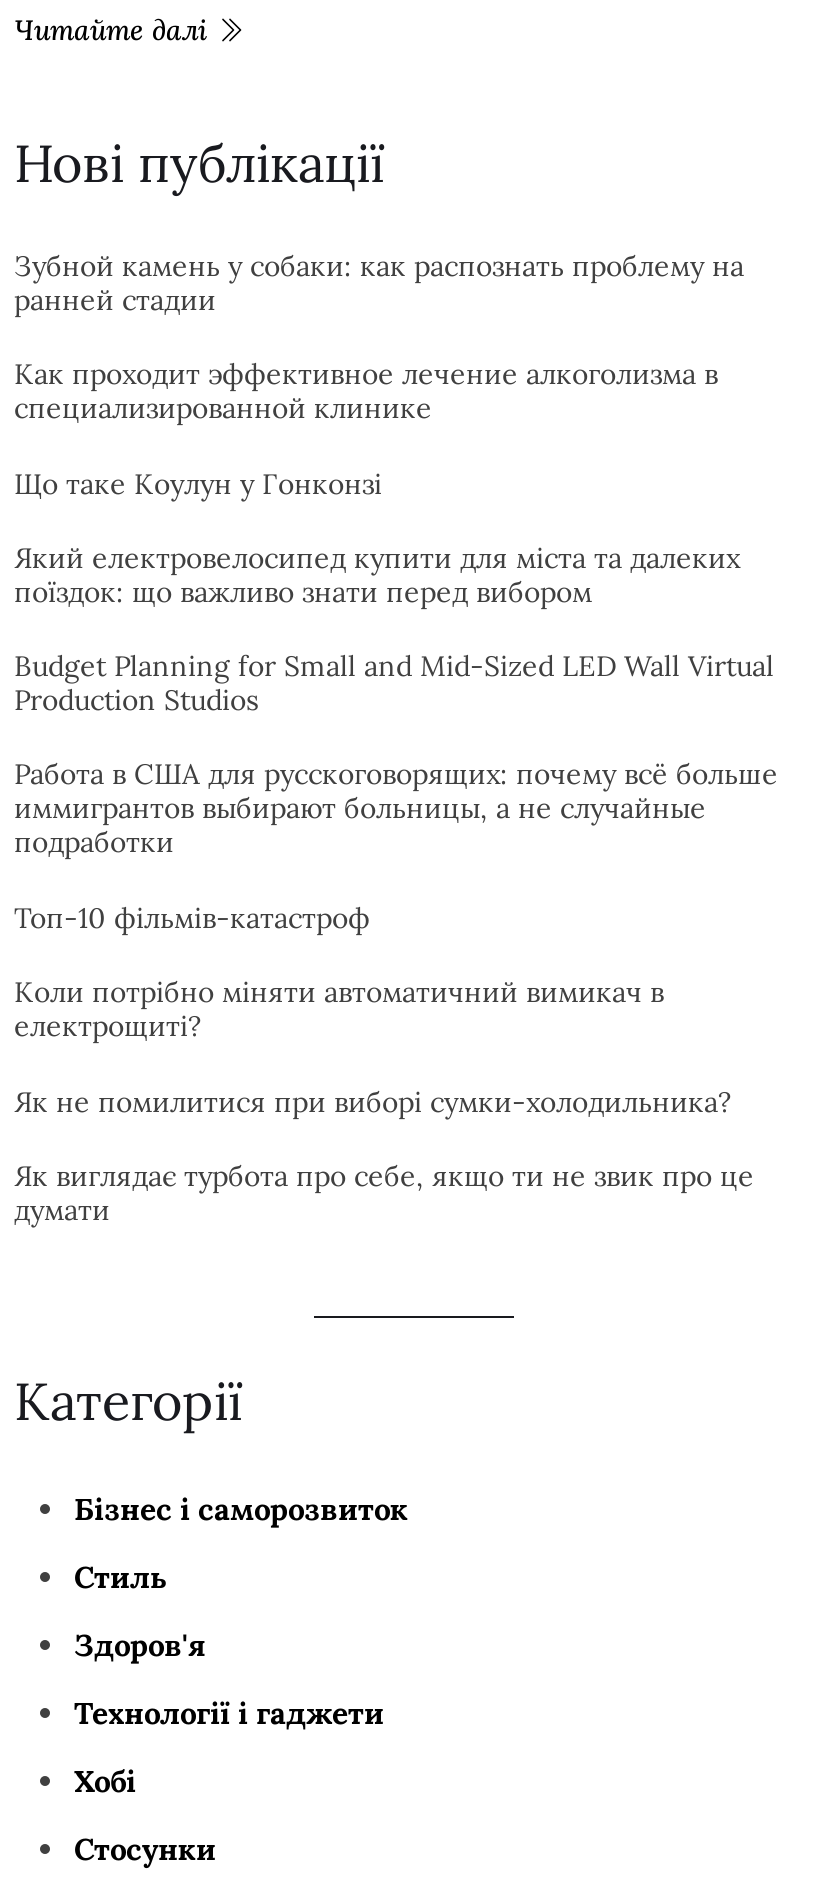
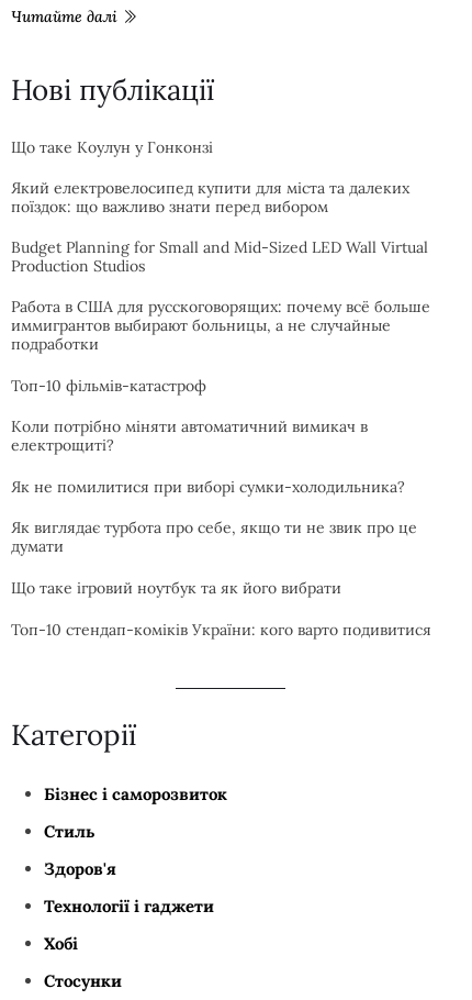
[14,247,744,425] Зубной камень у собаки: как распознать проблему на | ранней стадии | Как проходит эффективное лечение алкоголизма в | специализированной клинике -> none
moved [14,465,778,1227] -> [11,137,430,555]: Що таке Коулун у Гонконзі | Який електровелосипед купити для міста та далеких | поїздок: що важливо знати перед вибором | ... | Як виглядає турбота про себе, якщо ти не звик про це | думати
none -> [11,577,431,639] Що таке ігровий ноутбук та як його вибрати | Топ-10 стендап-коміків України: кого варто подивитися

